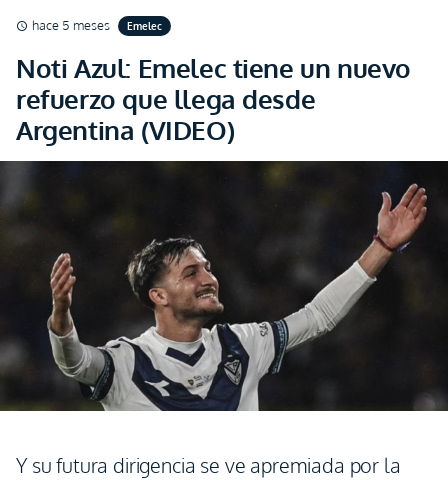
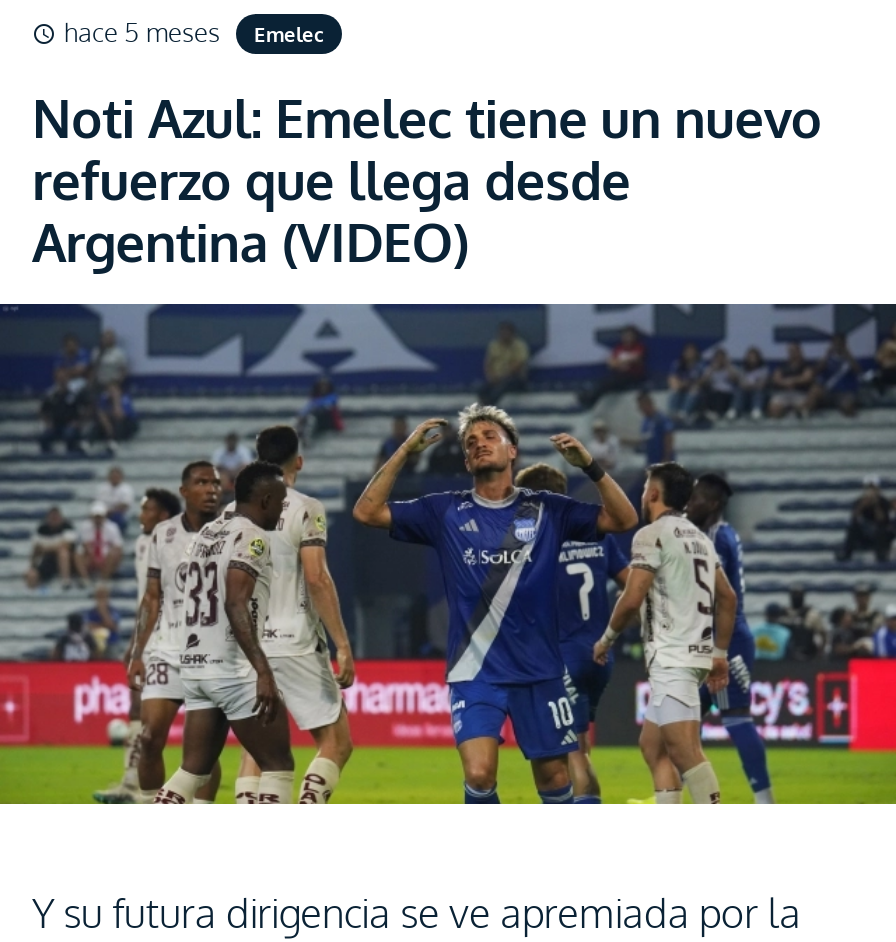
[3,160,445,412] [image] -> [6,302,890,806] [image]

